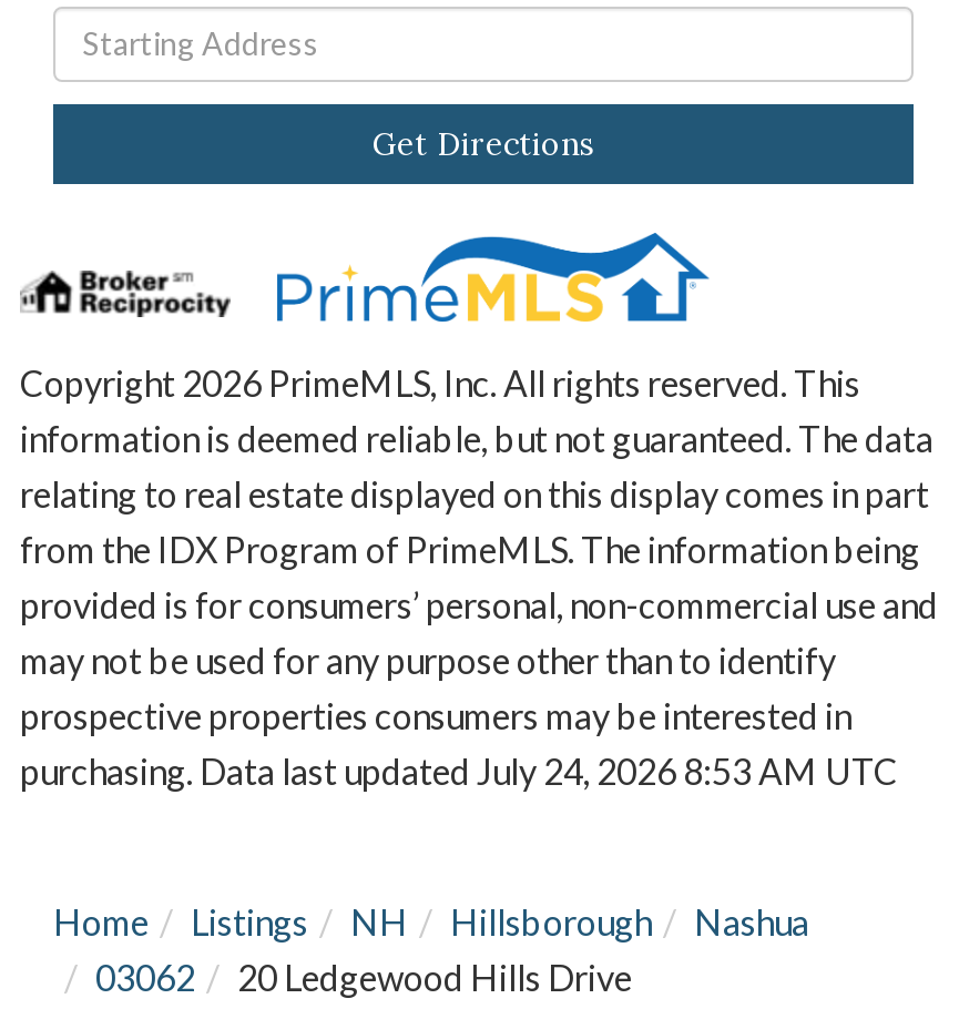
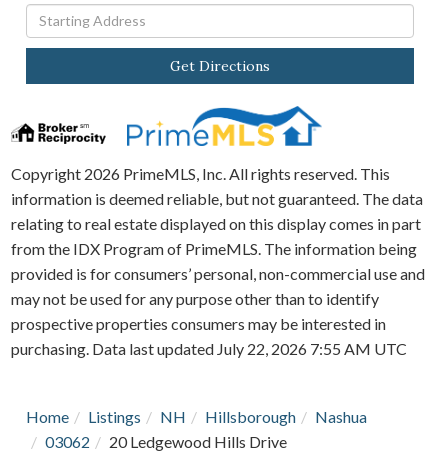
[20,749,898,791] purchasing. Data last updated July 24, 2026 8:53 AM UTC -> [11,339,407,358] purchasing. Data last updated July 22, 2026 7:55 AM UTC

